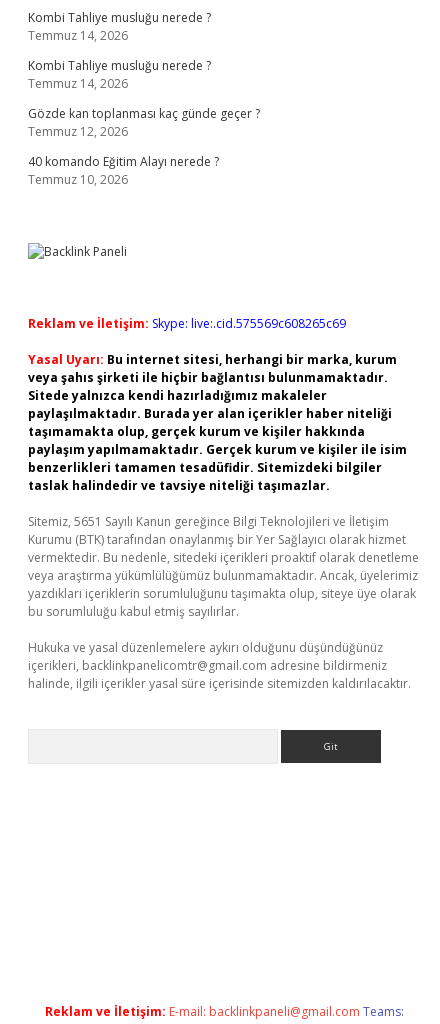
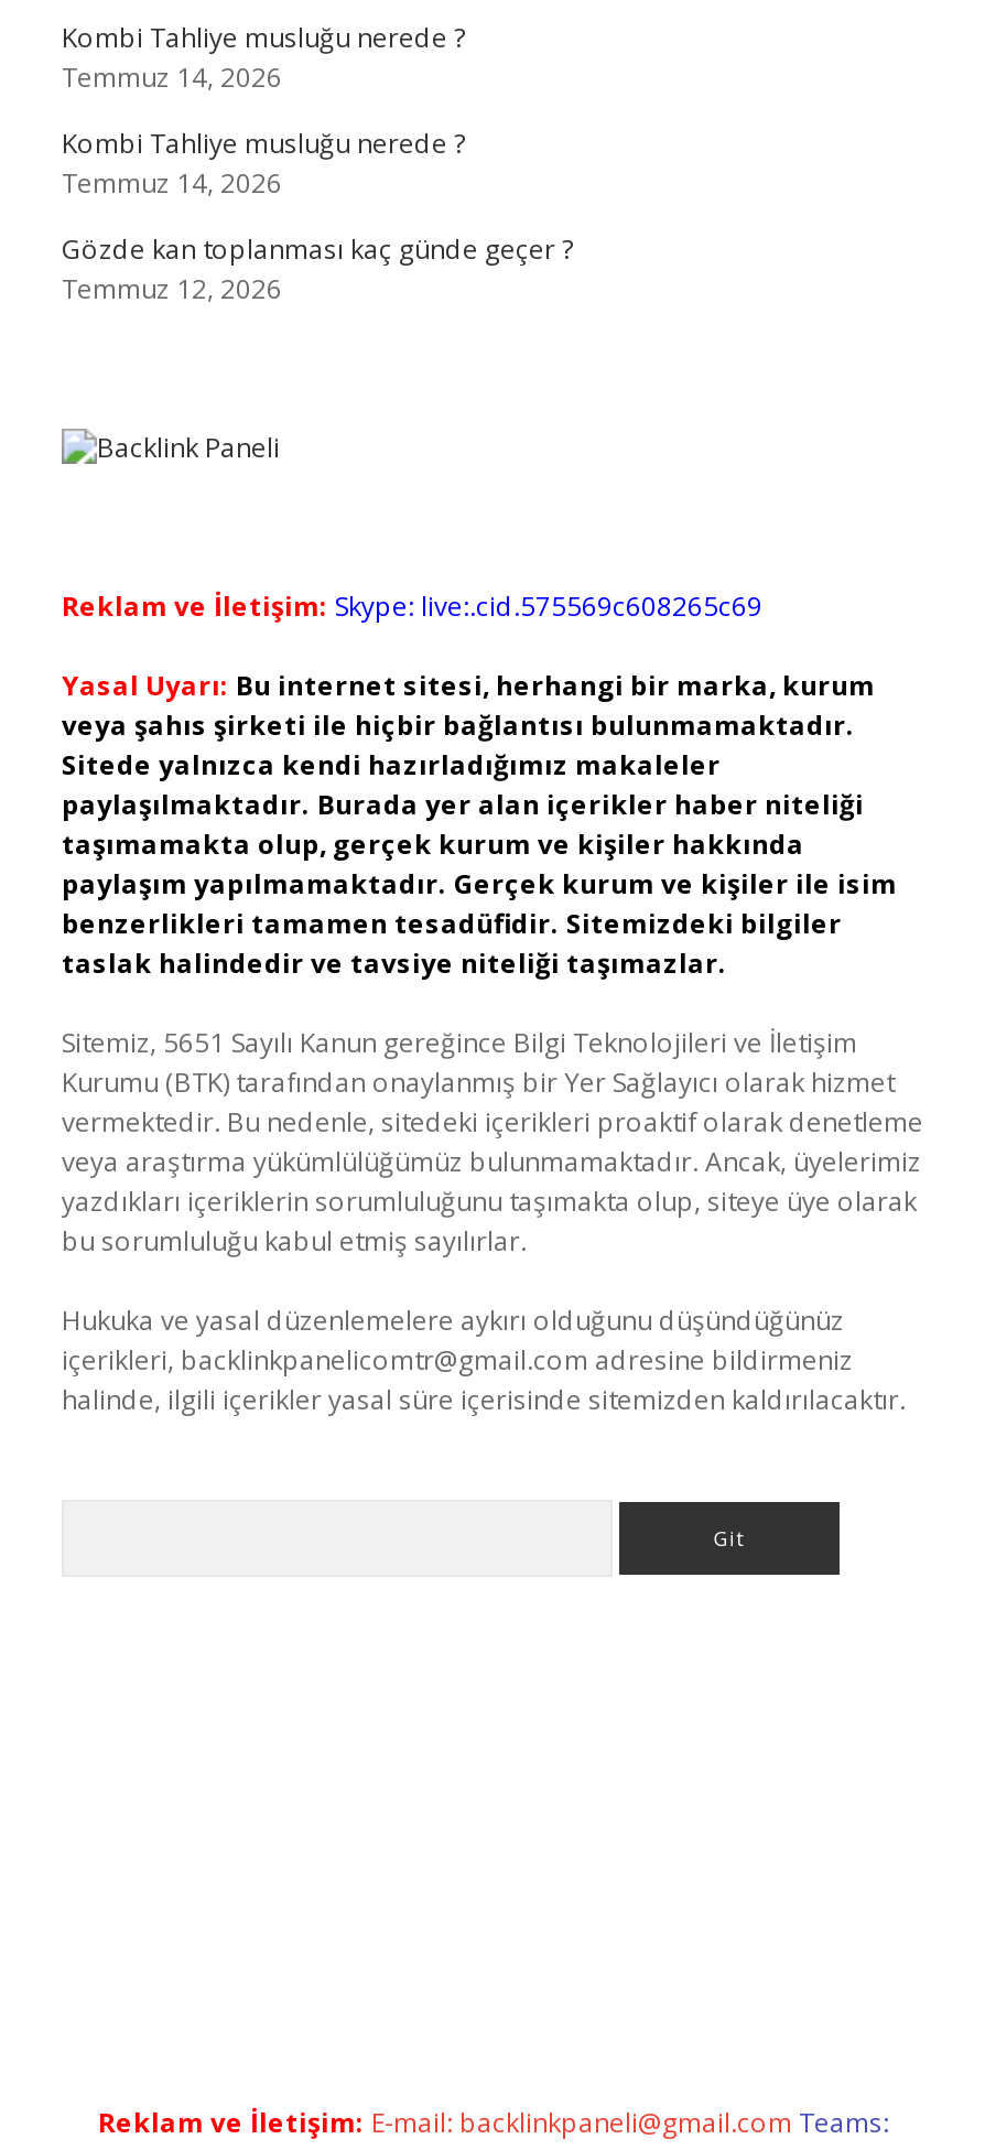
[28,153,219,188] 40 komando Eğitim Alayı nerede ? | Temmuz 10, 2026 -> none

